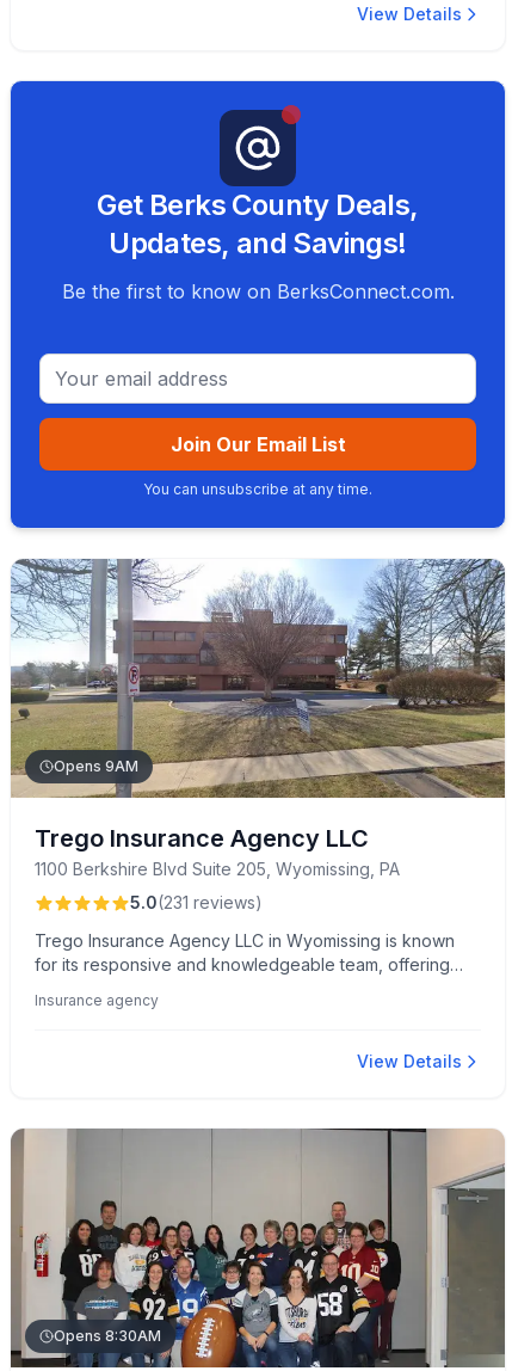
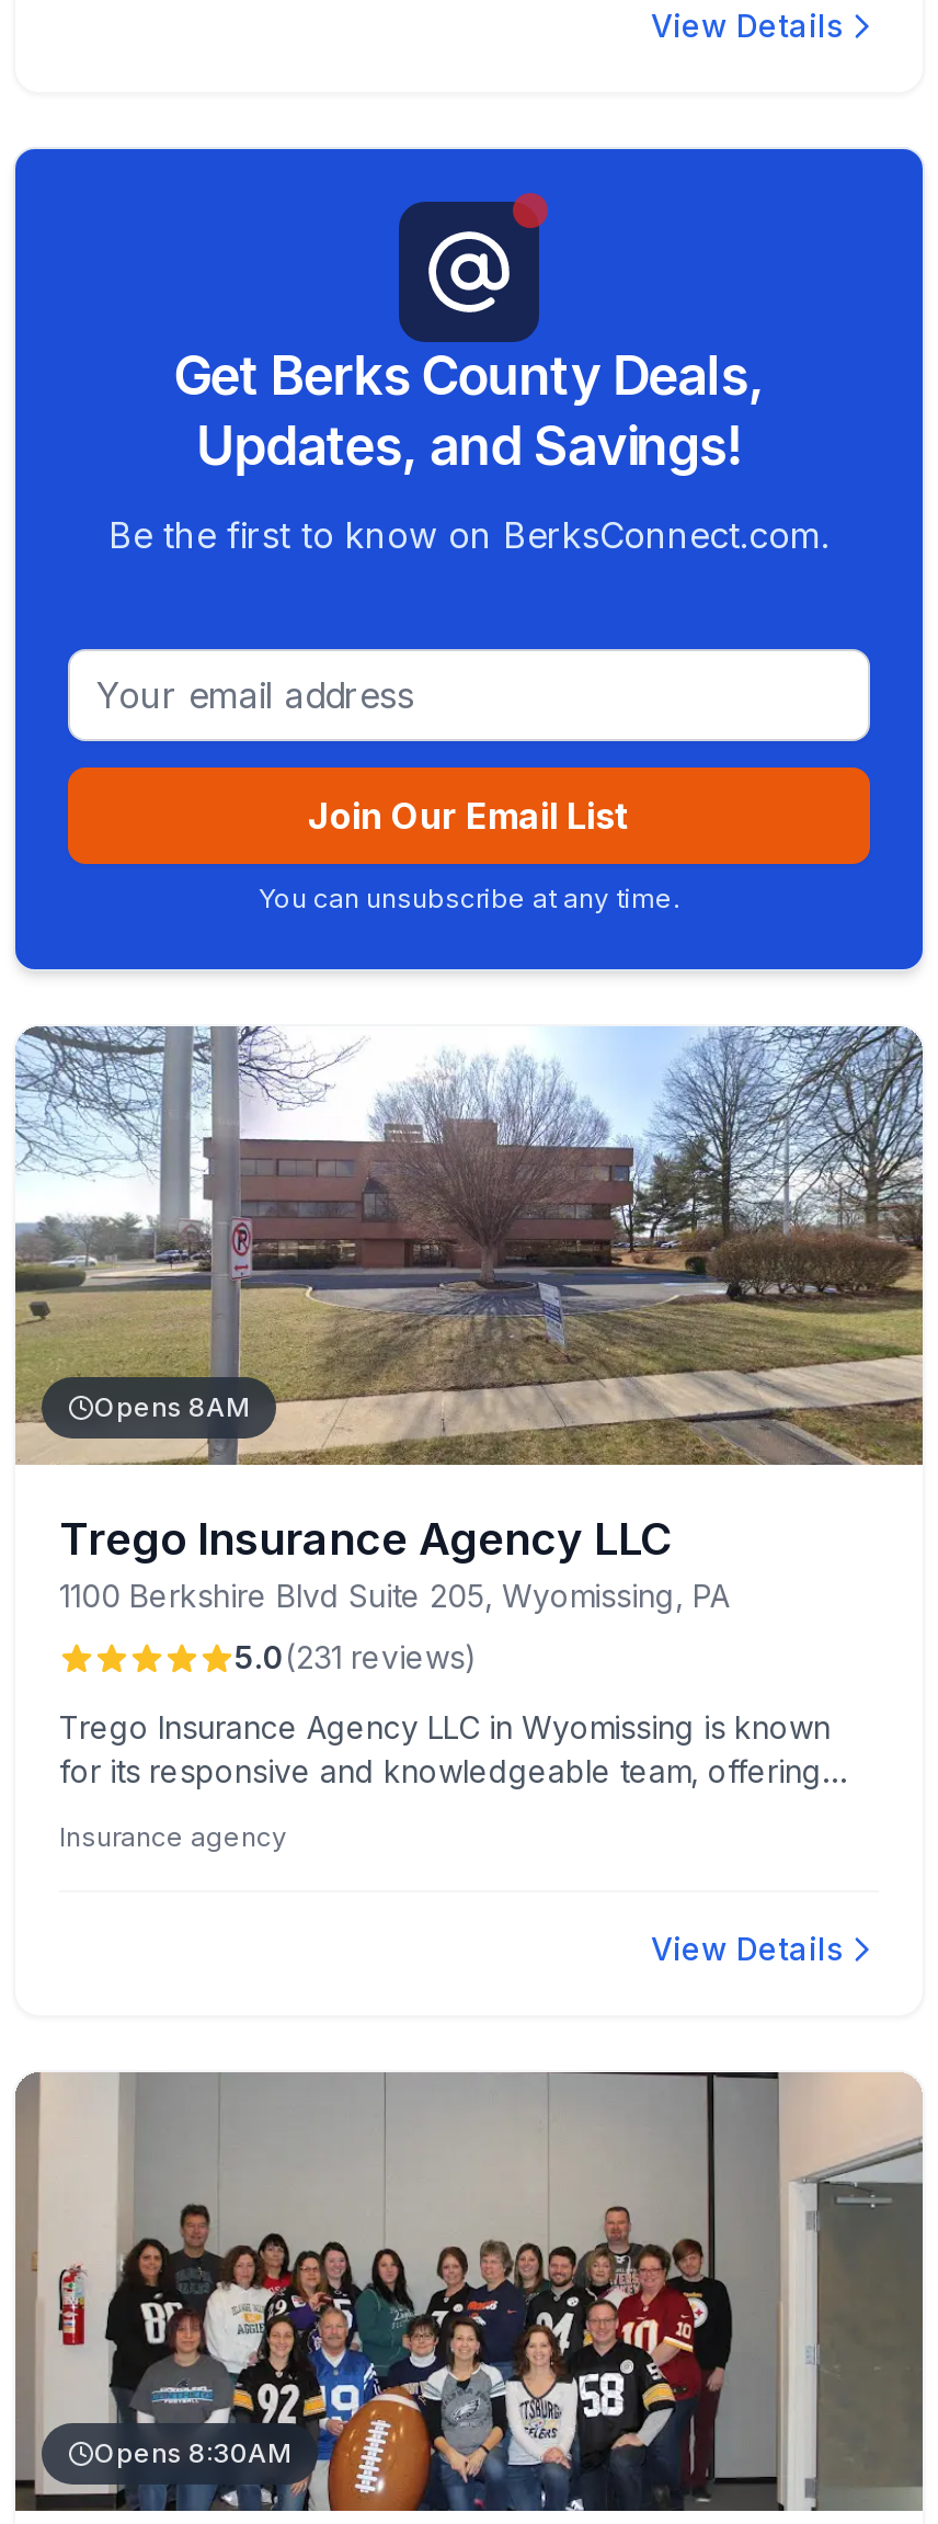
[54,757,138,775] Opens 9AM -> [94,1390,250,1423] Opens 8AM

